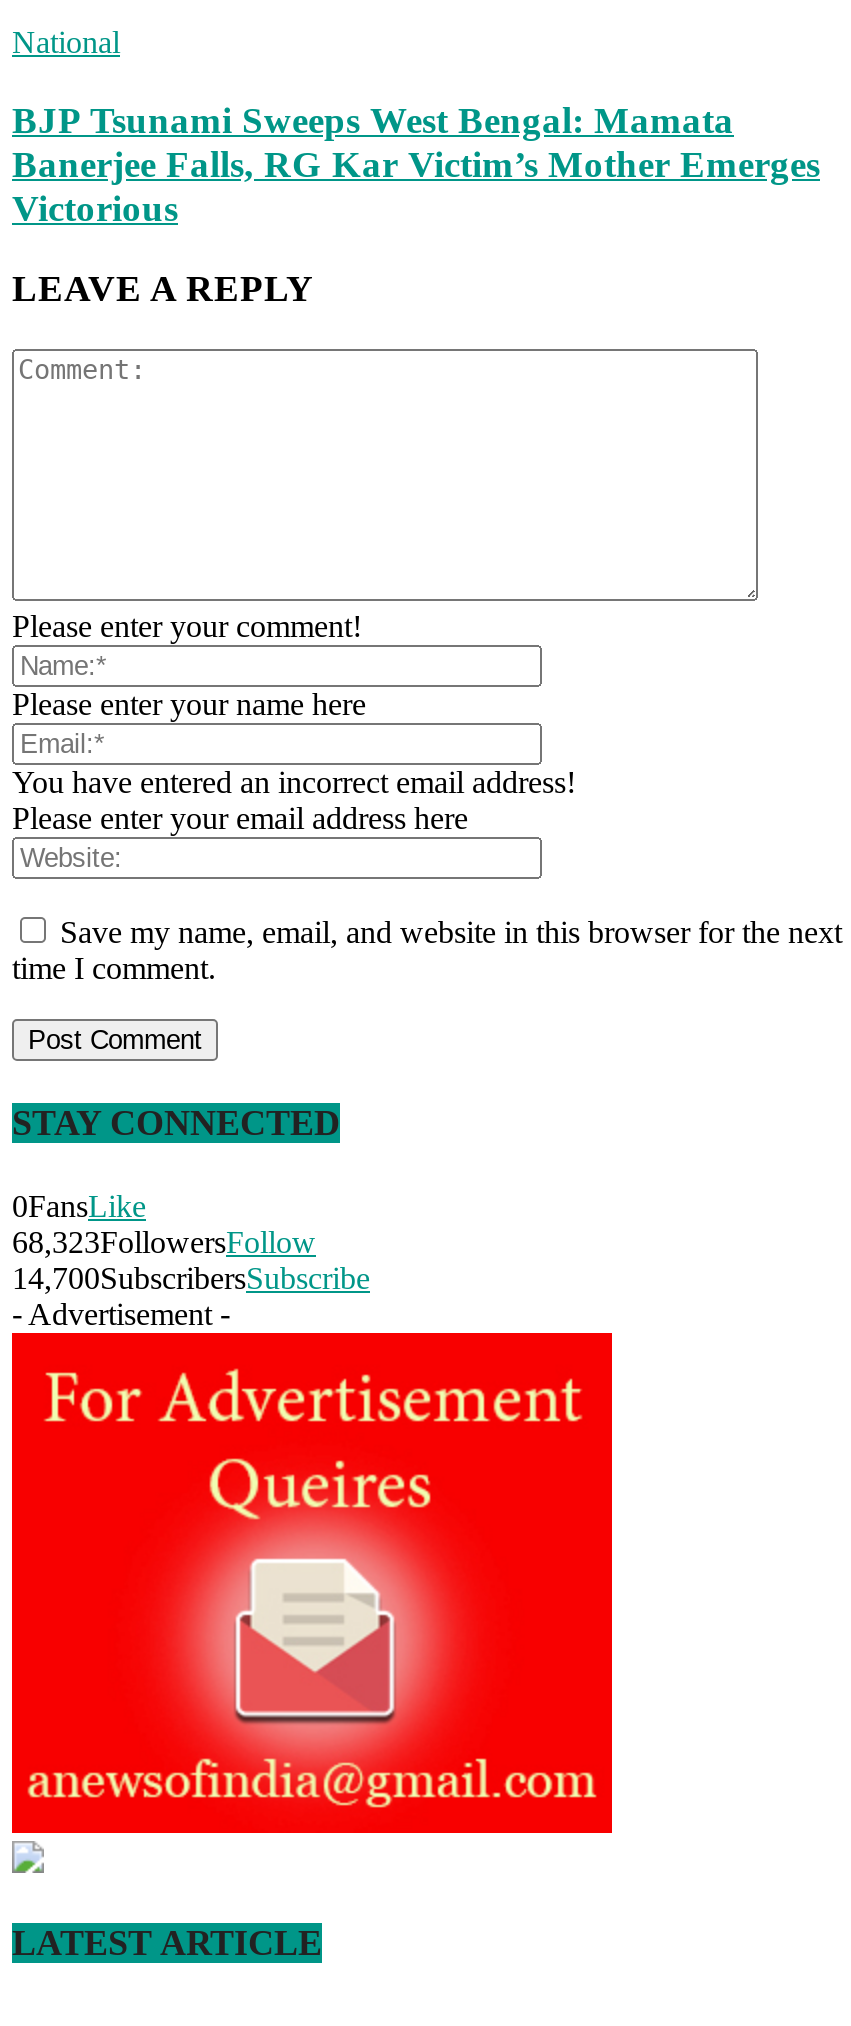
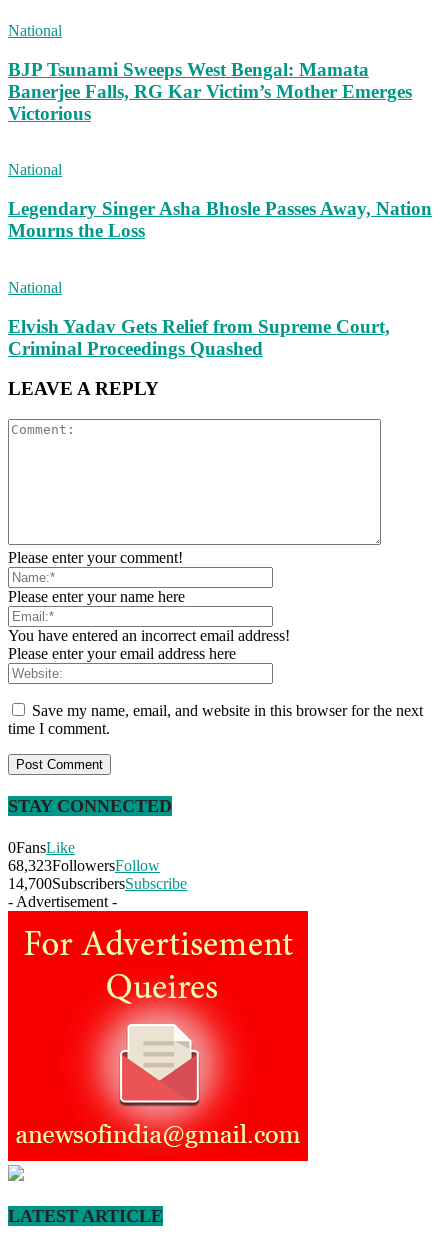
none -> [8,161,432,359] National | Legendary Singer Asha Bhosle Passes Away, Nation | Mourns the Loss | National | Elvish Yadav Gets Relief from Supreme Court, | Criminal Proceedings Quashed

